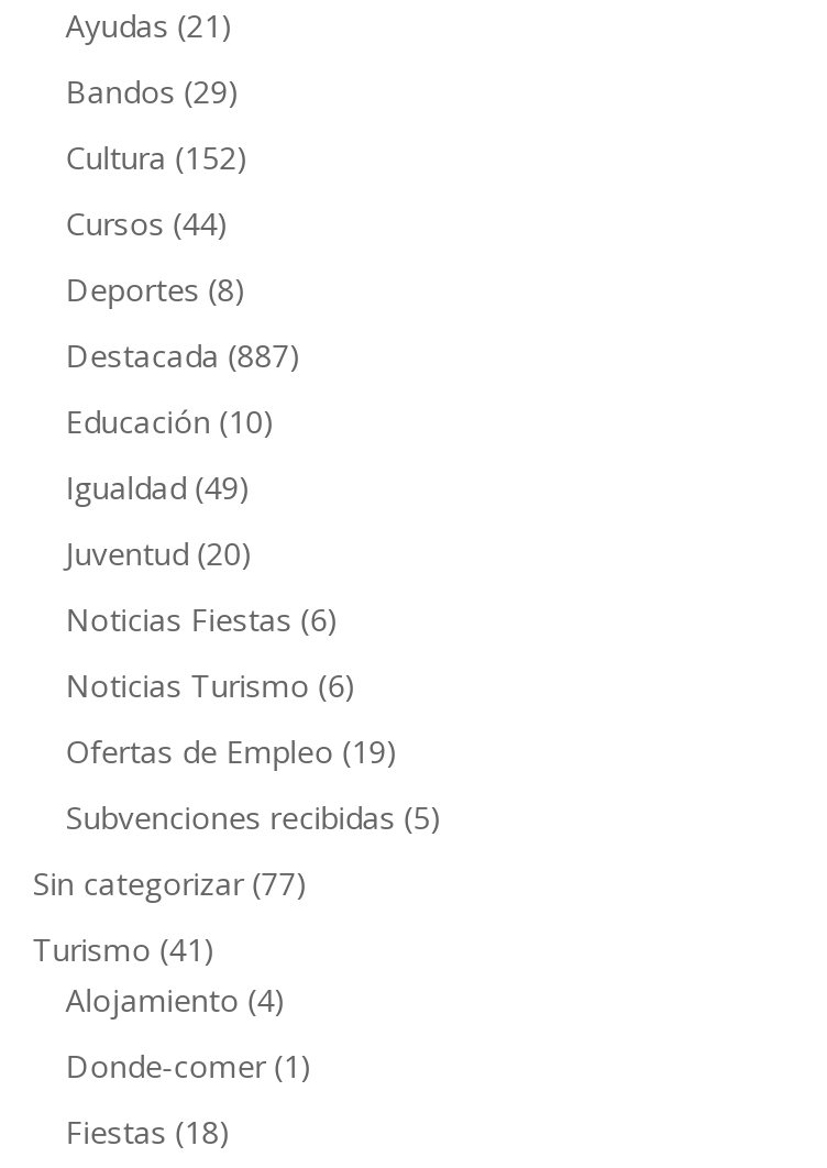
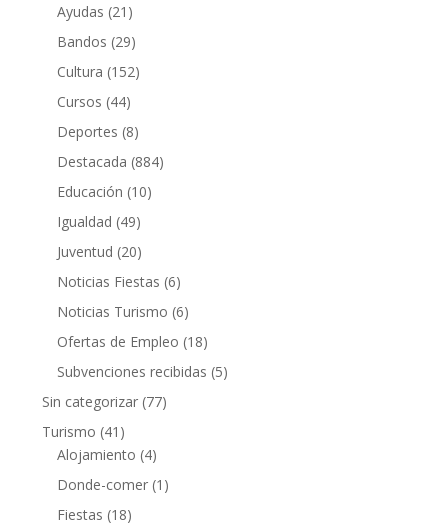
[66,335,301,377] Destacada (887) -> [57,152,164,171] Destacada (884)
[66,731,398,773] Ofertas de Empleo (19) -> [57,332,208,351] Ofertas de Empleo (18)

